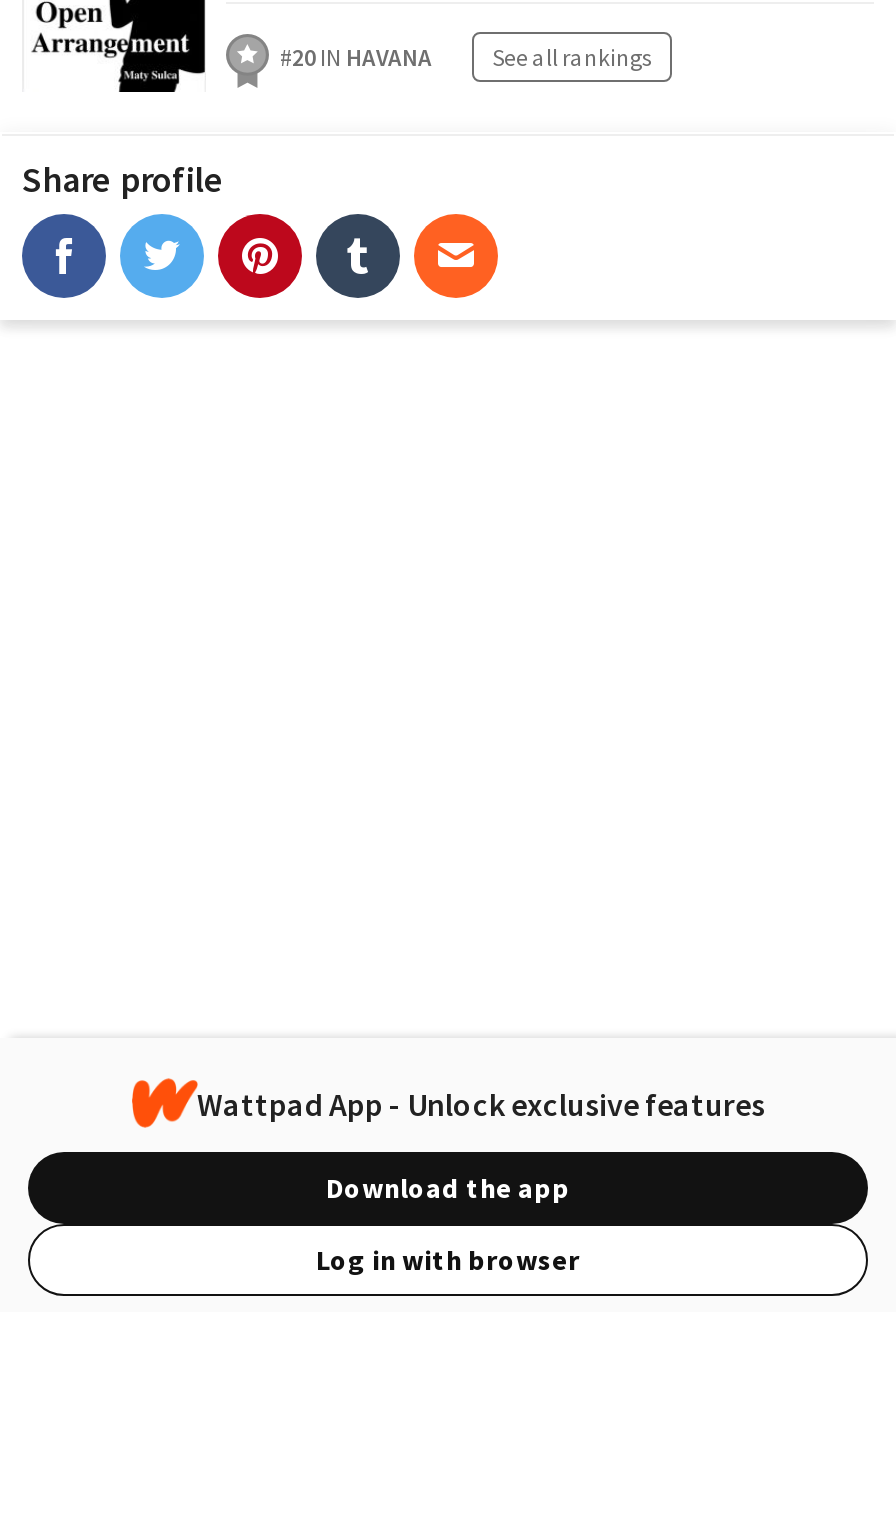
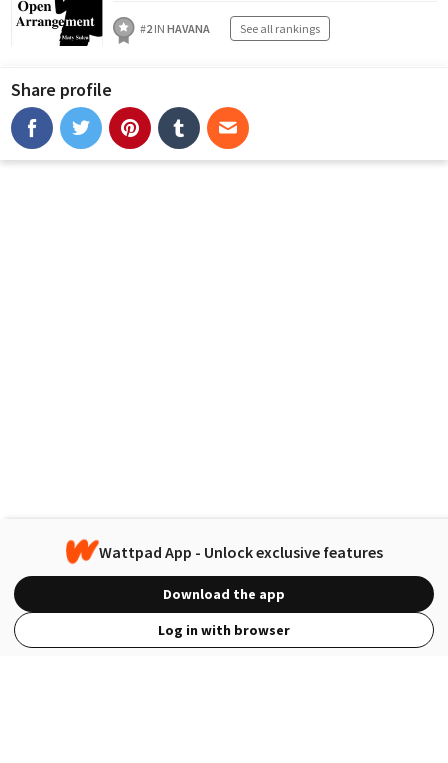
[280,42,652,72] #20 IN HAVANA See all rankings -> [140,21,320,36] #2 IN HAVANA See all rankings

